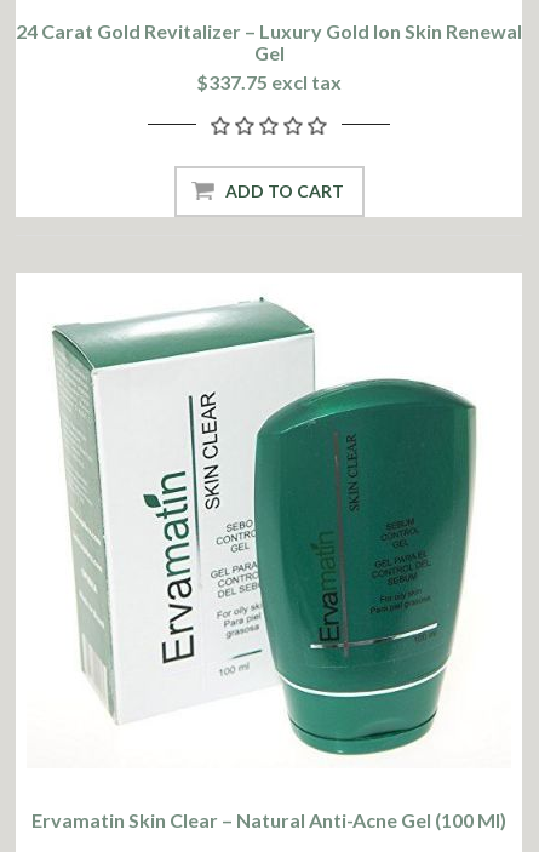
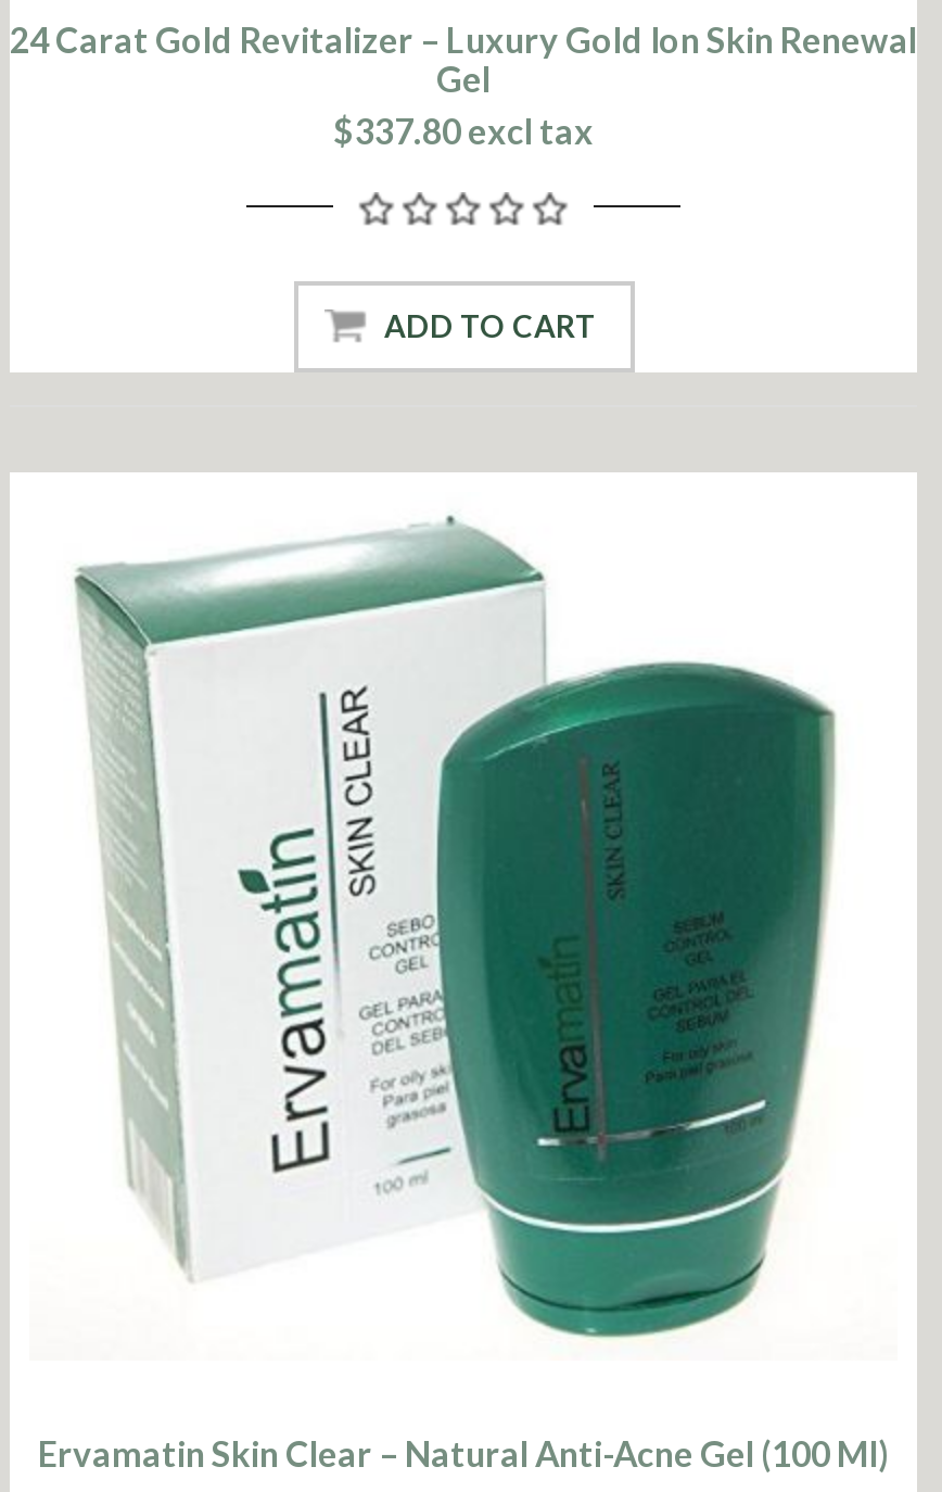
[196,70,342,93] $337.75 excl tax -> [333,110,594,151] $337.80 excl tax

